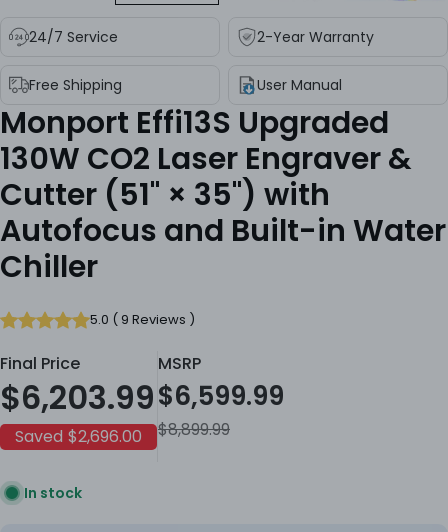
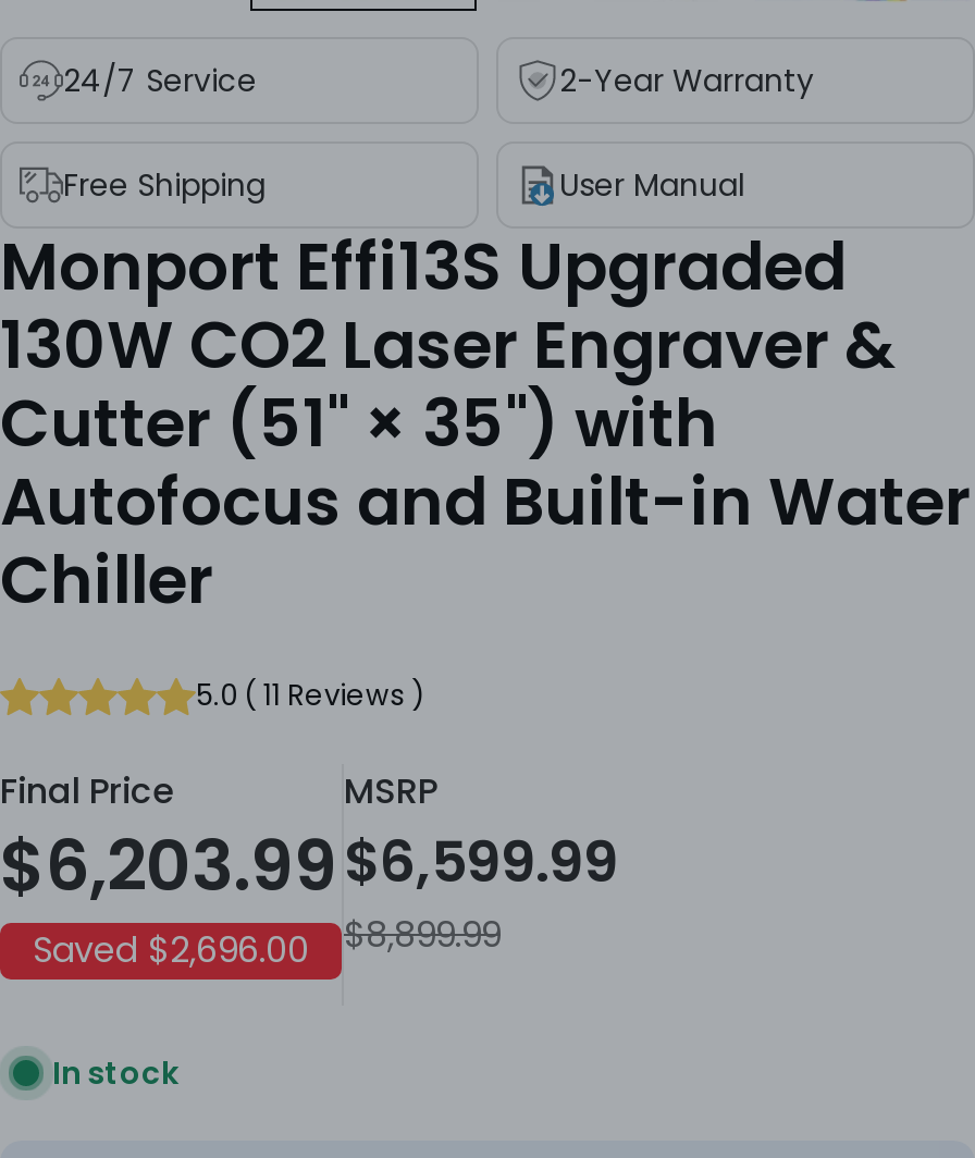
[90,309,195,328] 5.0 ( 9 Reviews ) -> [196,674,424,715] 5.0 ( 11 Reviews )

